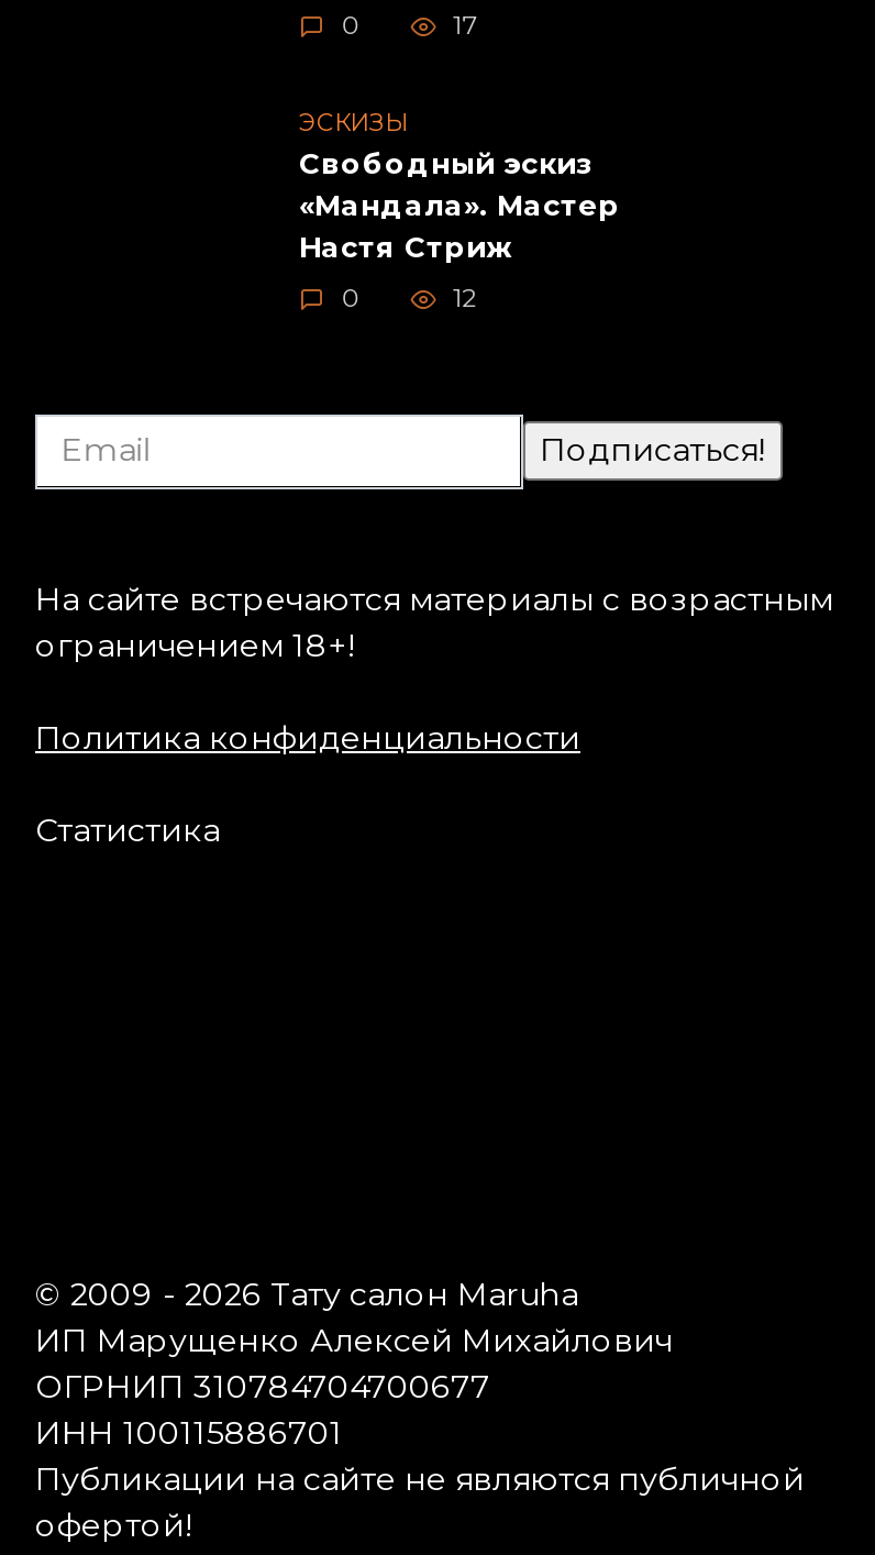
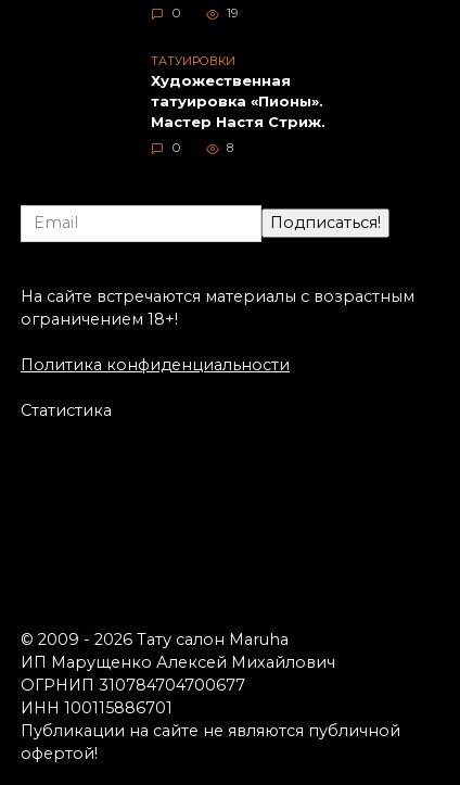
[453,10,478,41] 17 -> [227,6,239,21] 19
[299,108,620,264] ЭСКИЗЫ | Свободный эскиз | «Мандала». Мастер | Настя Стриж -> [151,54,325,131] ТАТУИРОВКИ | Художественная | татуировка «Пионы». | Мастер Настя Стриж.
[453,284,478,314] 12 -> [227,140,233,156] 8

